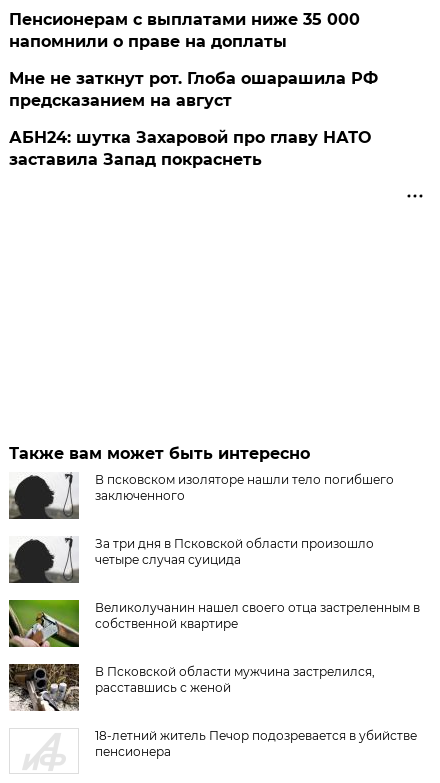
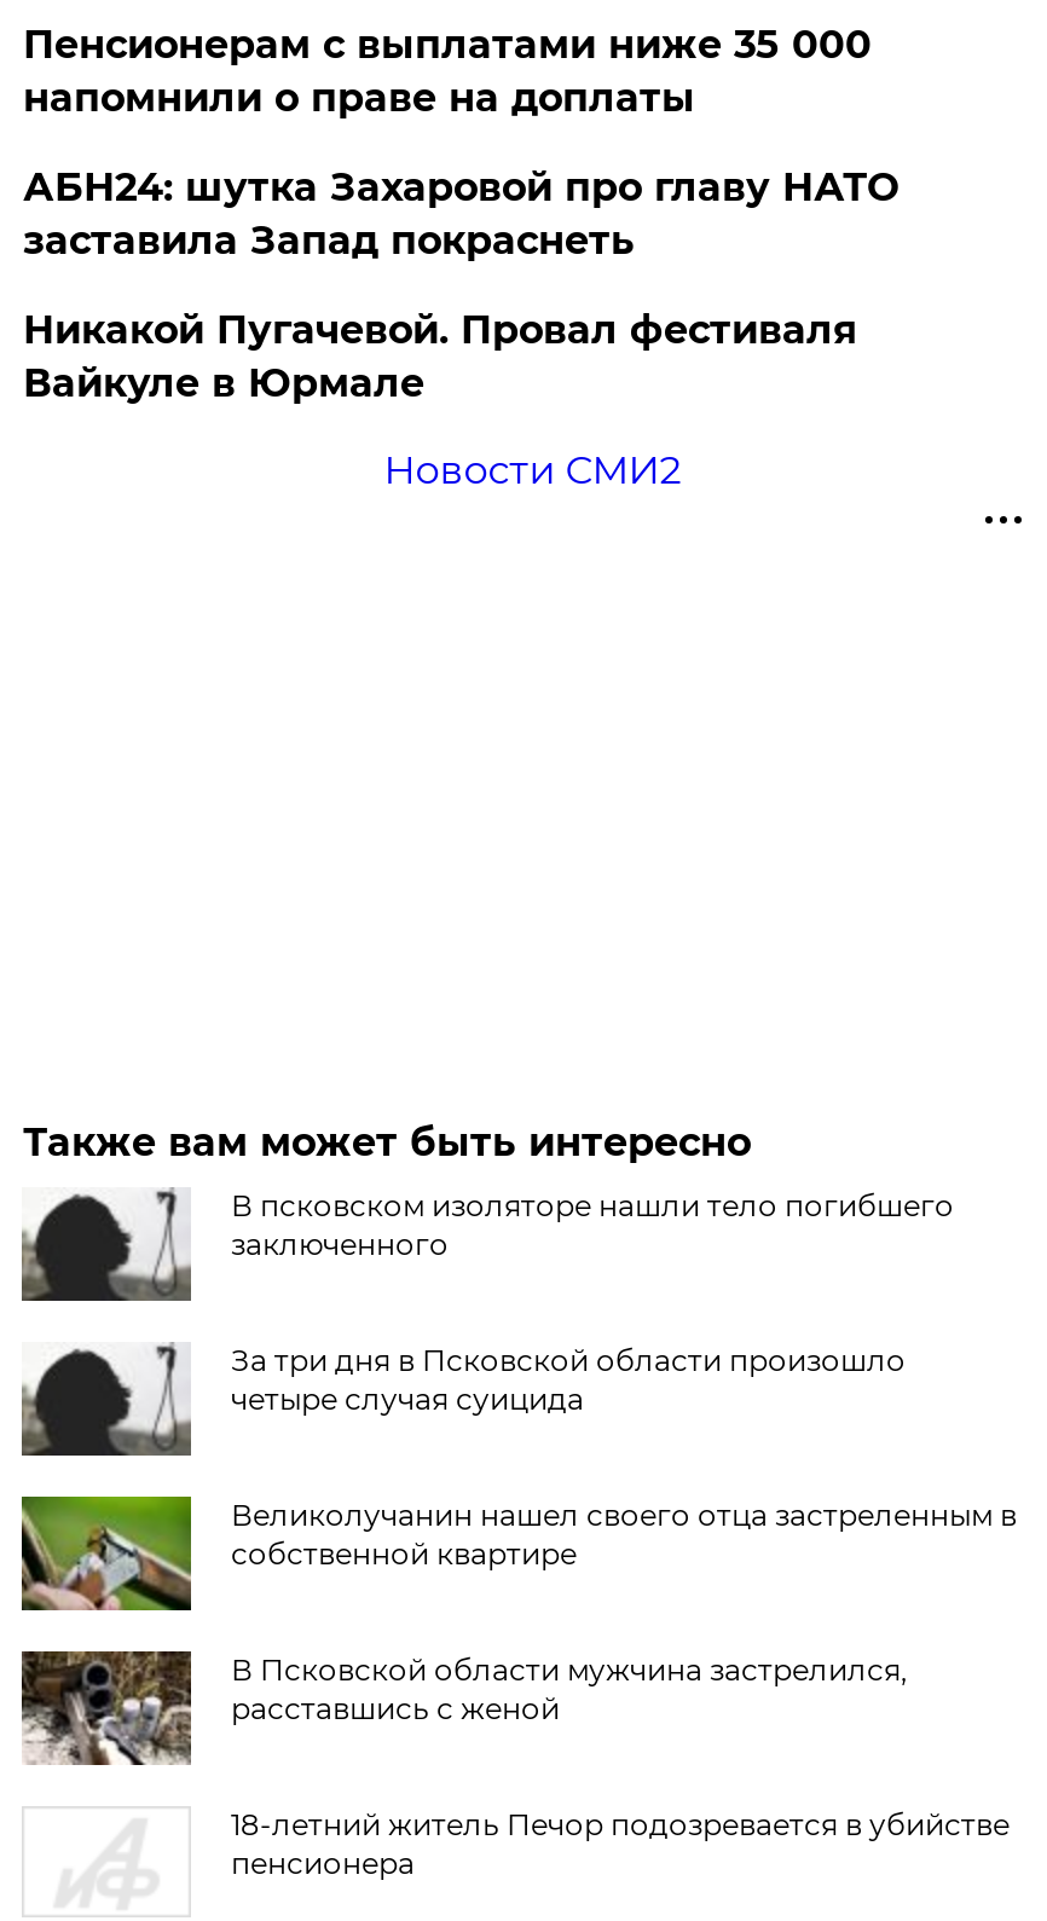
[9,69,378,110] Мне не заткнут рот. Глоба ошарашила РФ | предсказанием на август -> none
moved [9,128,371,169] -> [23,164,898,264]: АБН24: шутка Захаровой про главу НАТО | заставила Запад покраснеть
none -> [23,307,857,493] Никакой Пугачевой. Провал фестиваля | Вайкуле в Юрмале | Новости СМИ2

